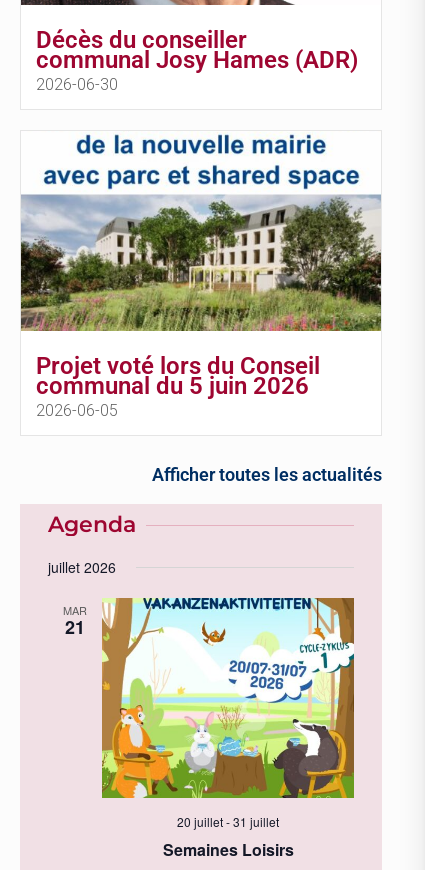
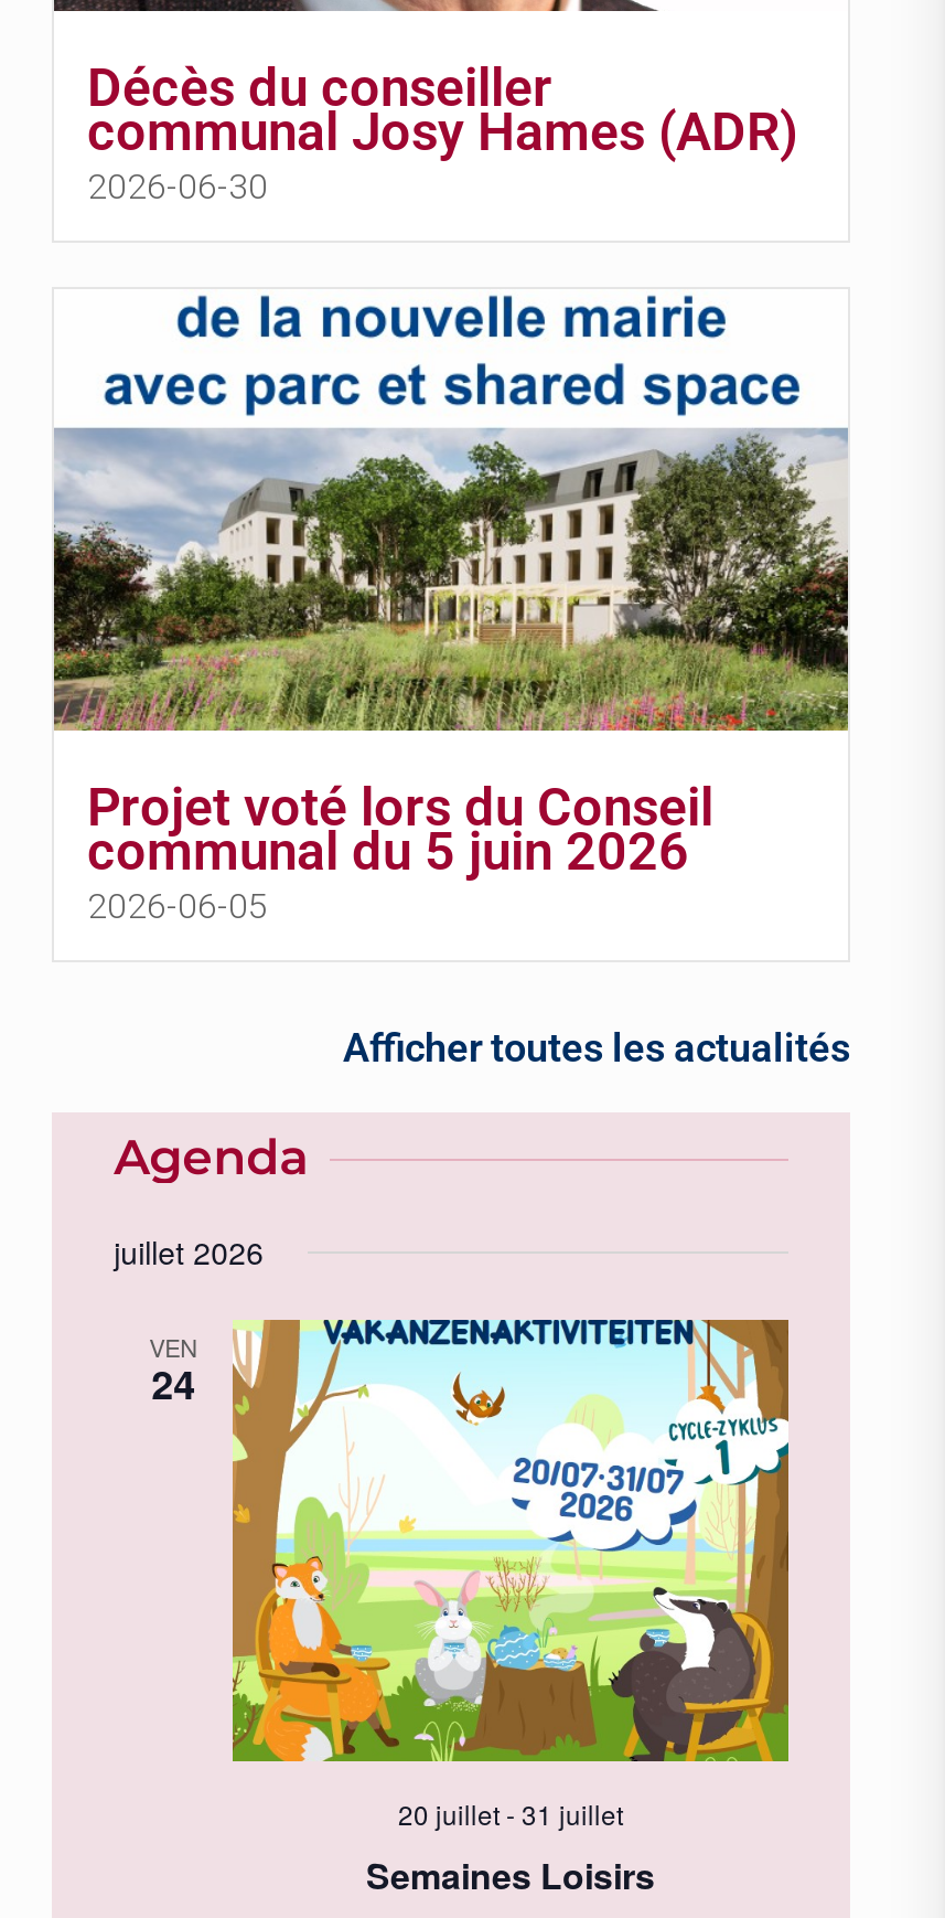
[63,602,87,640] MAR | 21 -> [149,1330,198,1413] VEN | 24

